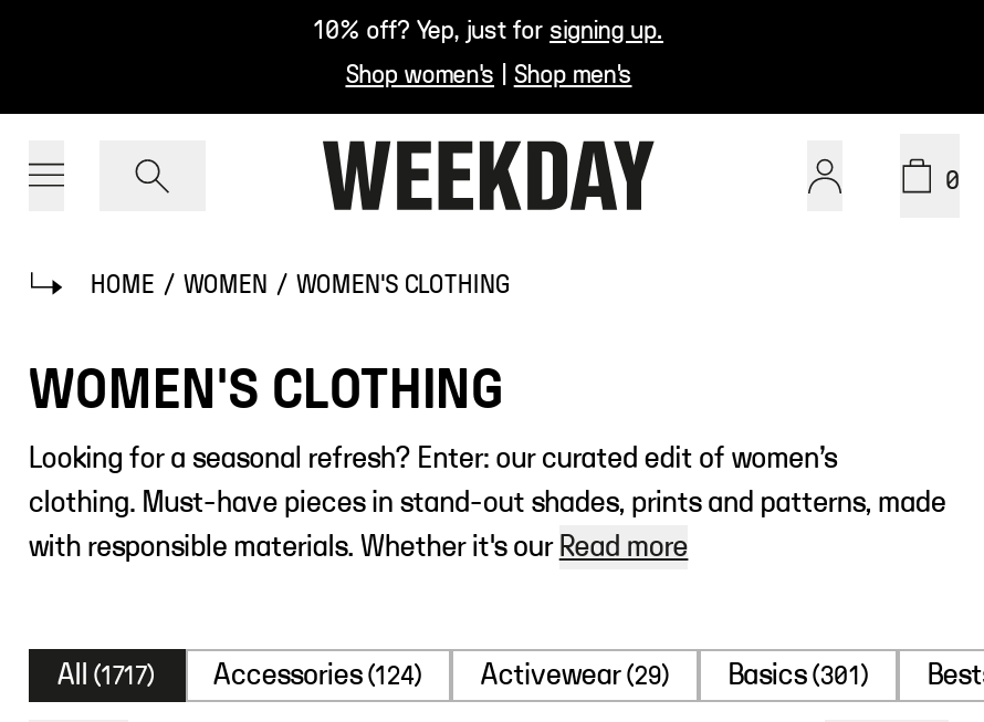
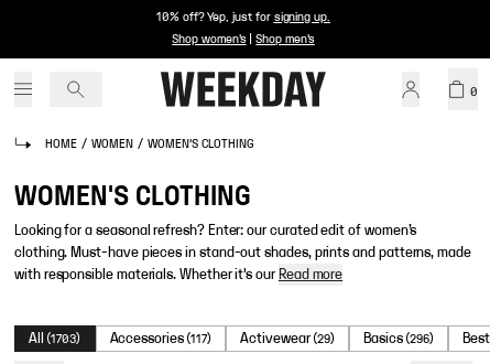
[57,660,156,691] All (1717) -> [29,331,81,346] All (1703)
[213,660,423,691] Accessories (124) -> [110,331,212,346] Accessories (117)
[728,660,870,691] Basics (301) -> [364,331,434,346] Basics (296)

